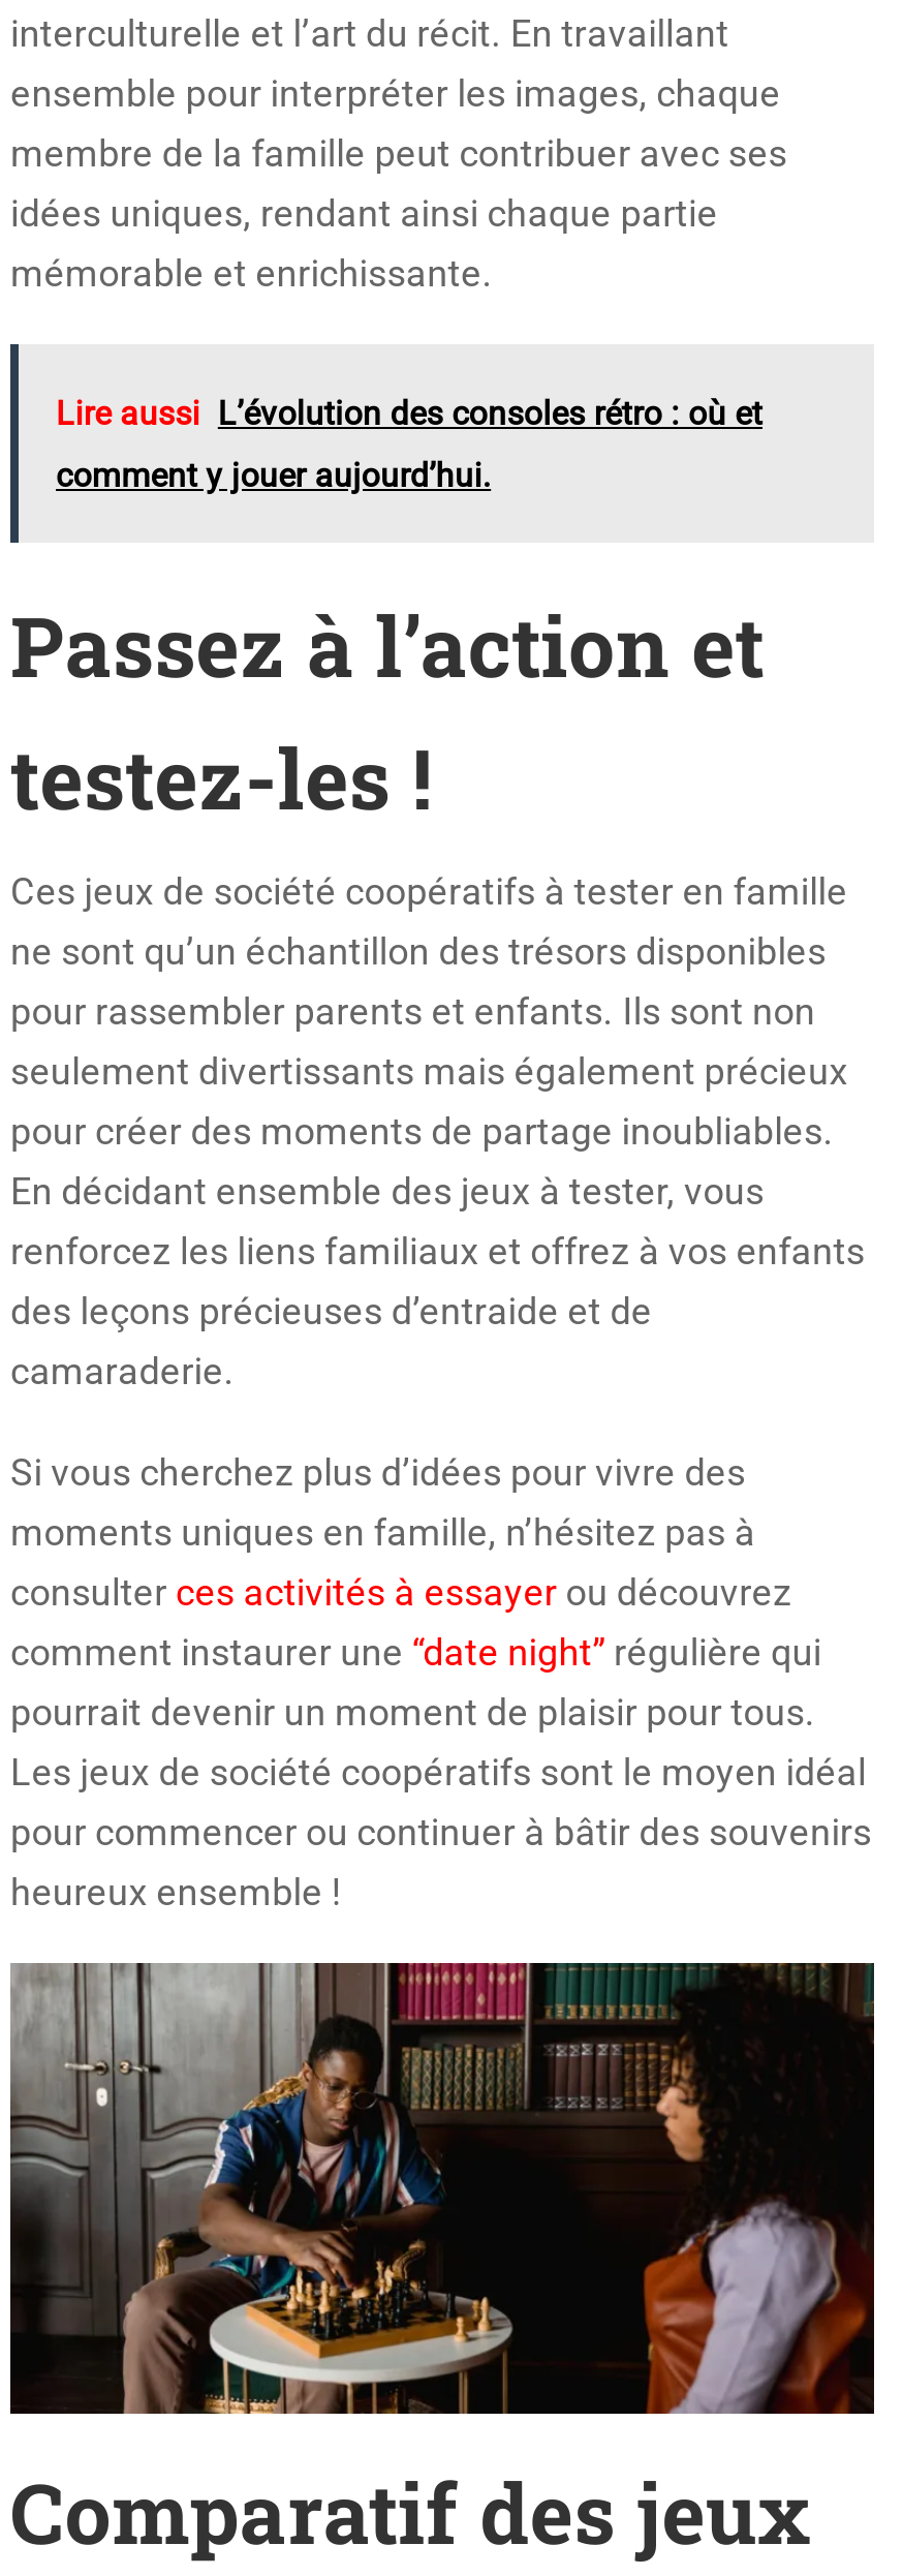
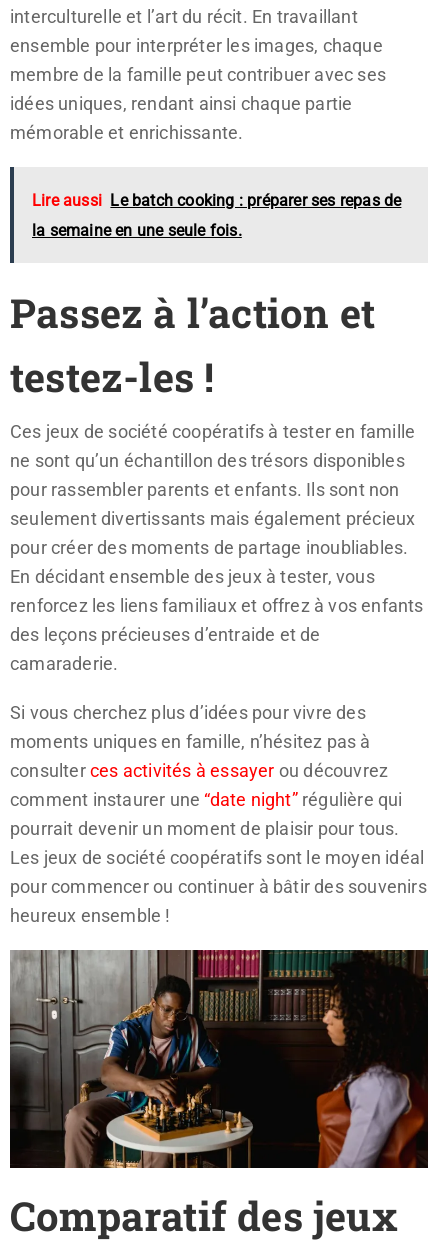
[56,394,762,433] Lire aussi L’évolution des consoles rétro : où et -> [32,191,401,210] Lire aussi Le batch cooking : préparer ses repas de
[56,456,491,495] comment y jouer aujourd’hui. -> [32,221,242,240] la semaine en une seule fois.

